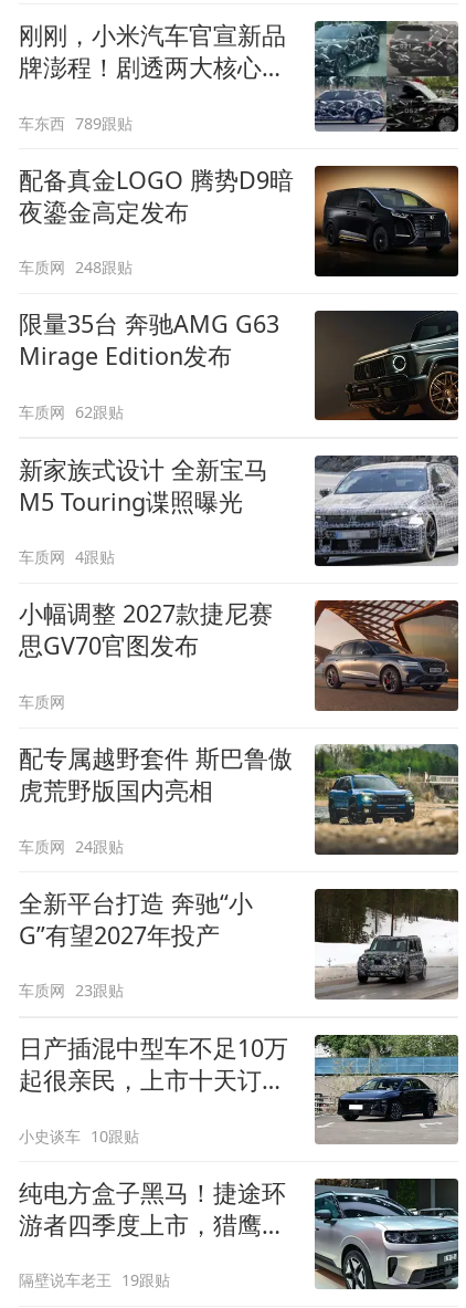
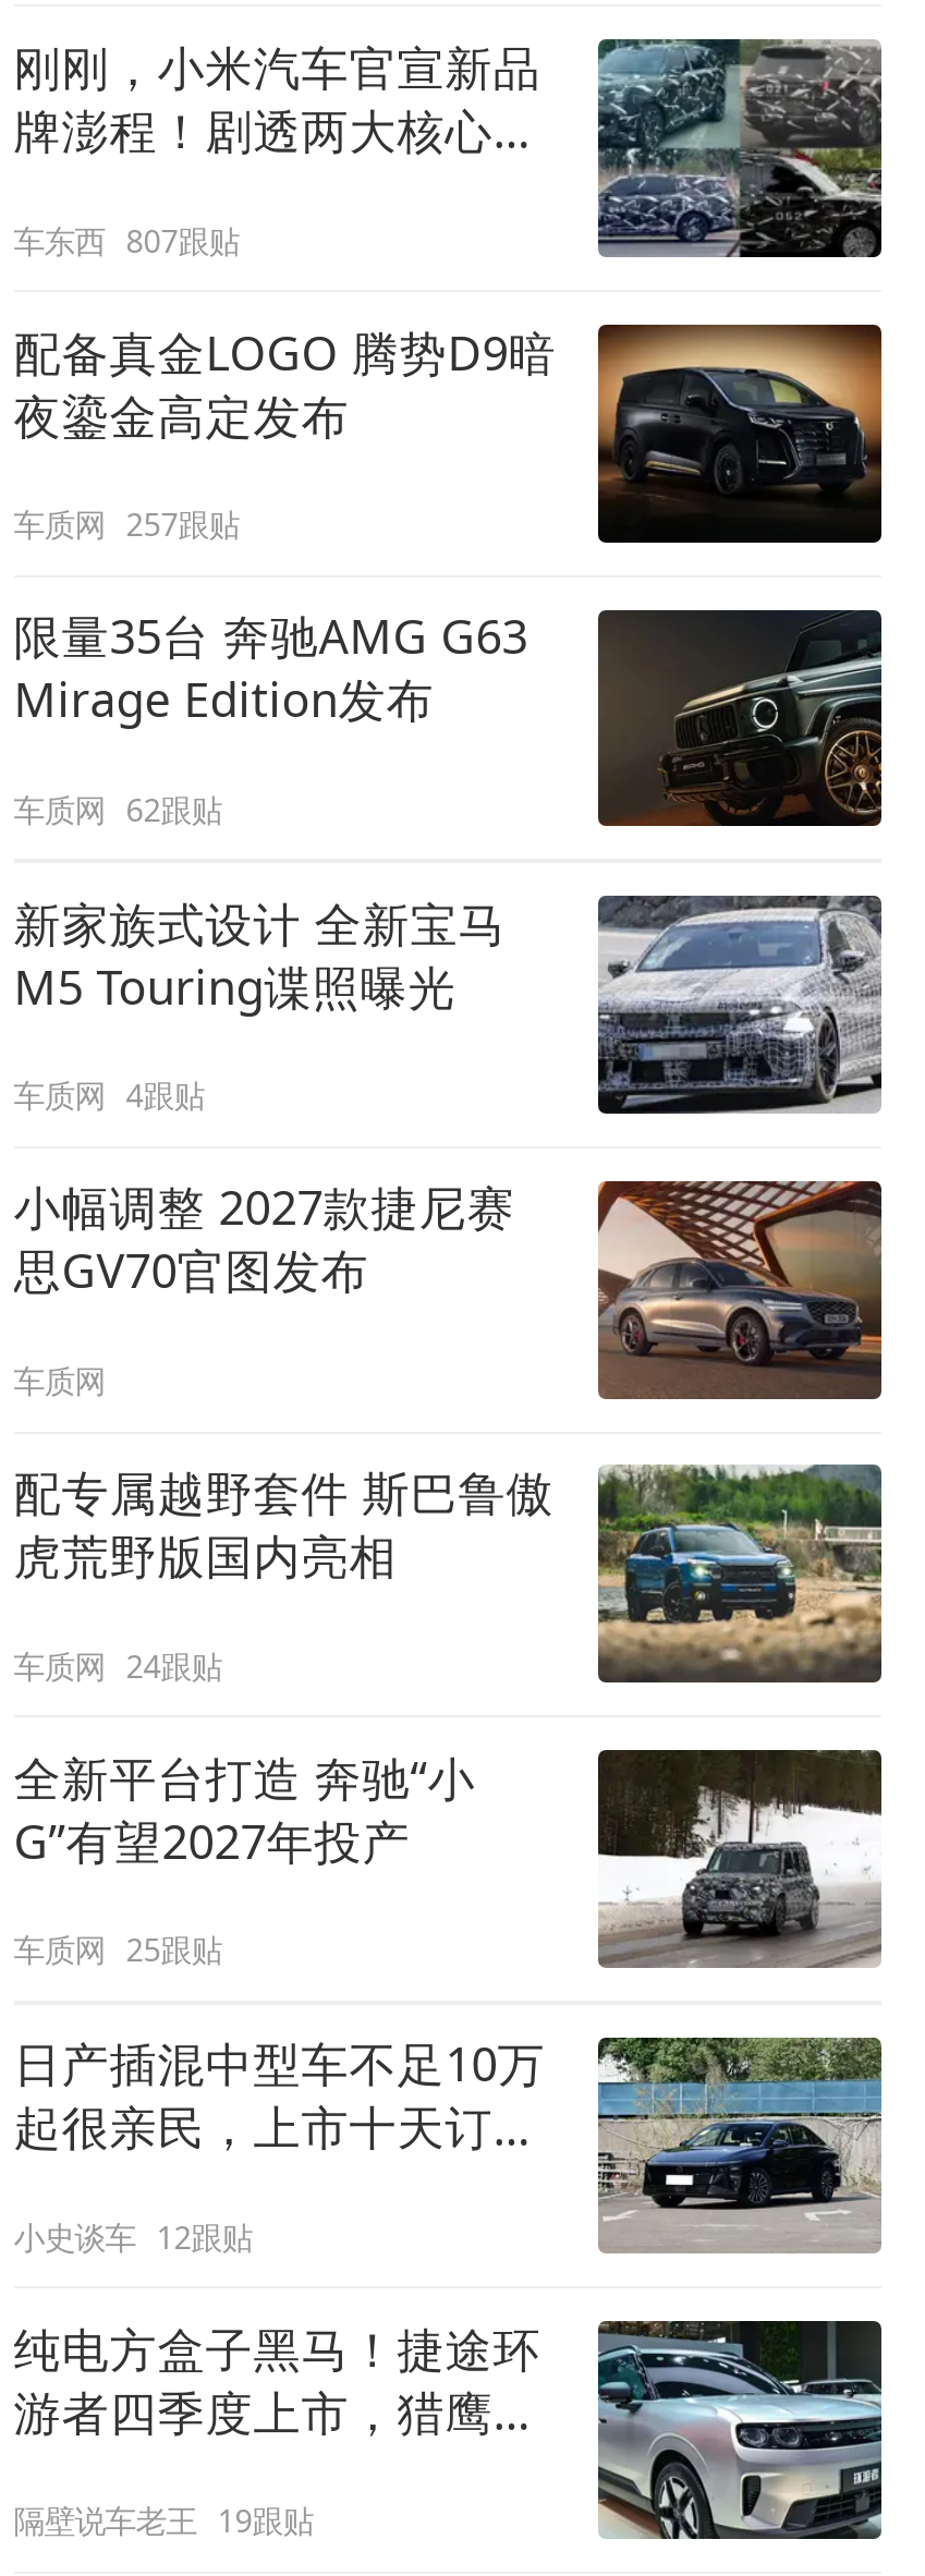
[18,112,133,133] 车东西 789跟贴 -> [14,219,239,260] 车东西 807跟贴
[18,257,133,278] 车质网 248跟贴 -> [14,504,239,545] 车质网 257跟贴
[18,980,124,1001] 车质网 23跟贴 -> [14,1929,222,1971] 车质网 25跟贴
[18,1125,139,1146] 小史谈车 10跟贴 -> [14,2216,252,2257] 小史谈车 12跟贴

